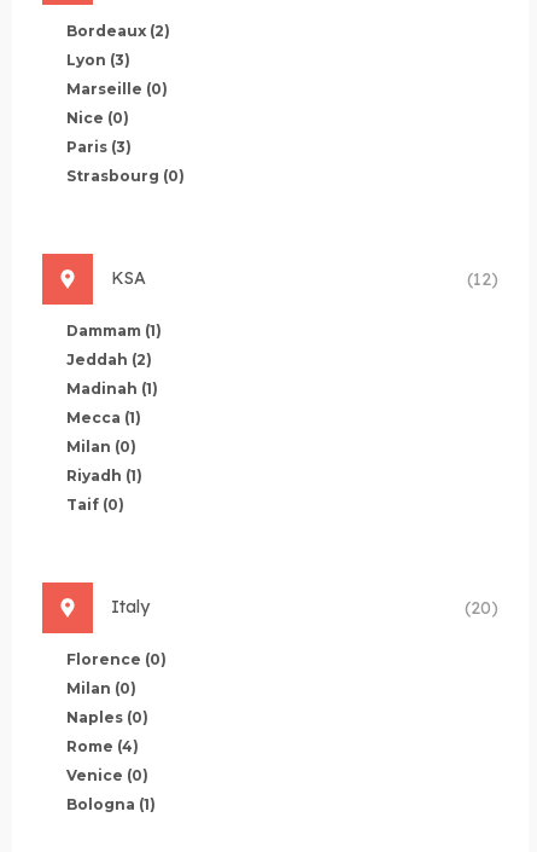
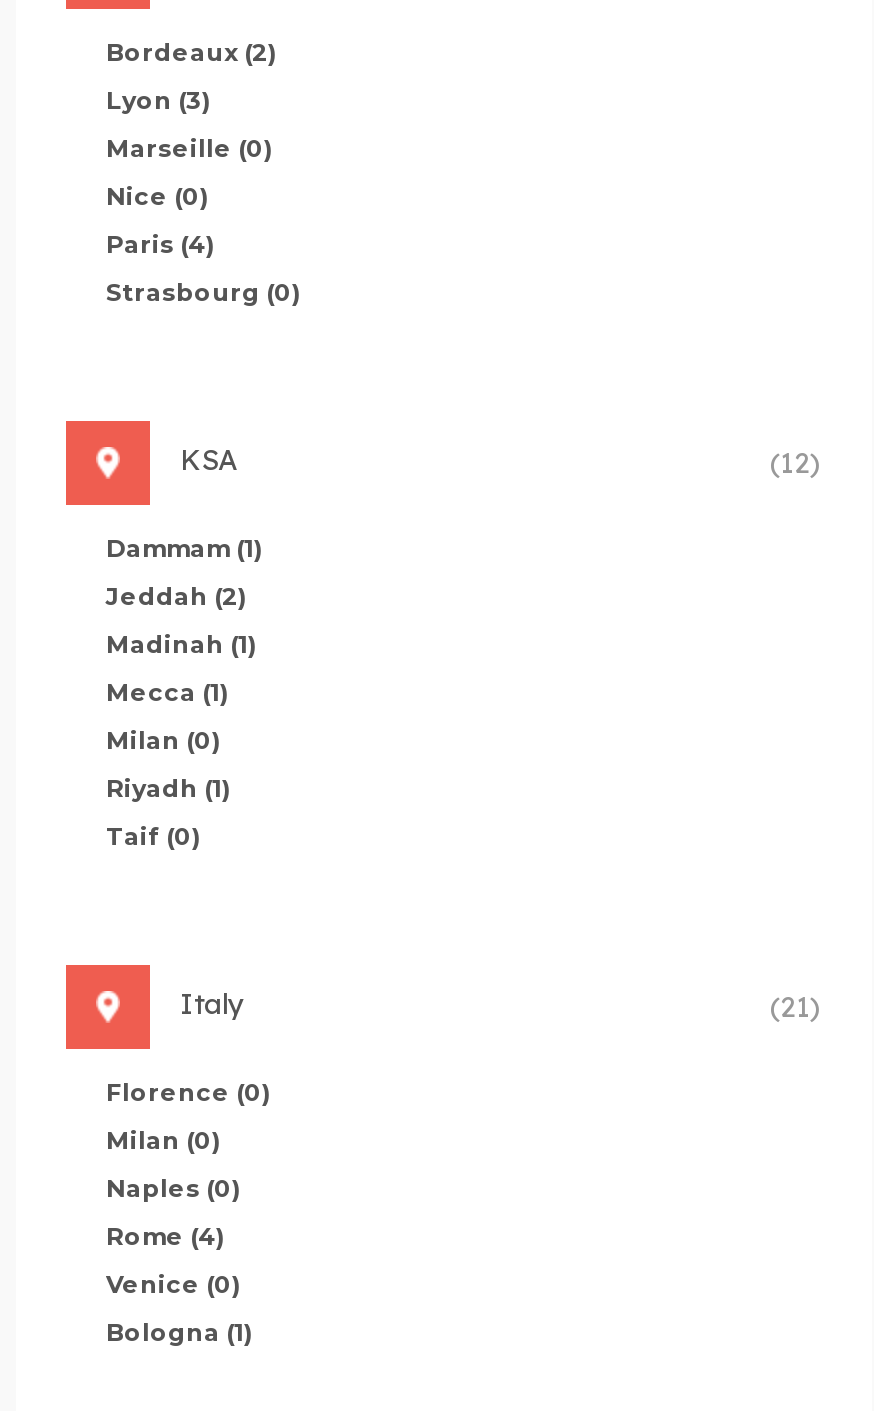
[66,137,132,156] Paris (3) -> [106,228,216,258] Paris (4)
[465,597,498,618] (20) -> [770,988,822,1024] (21)

